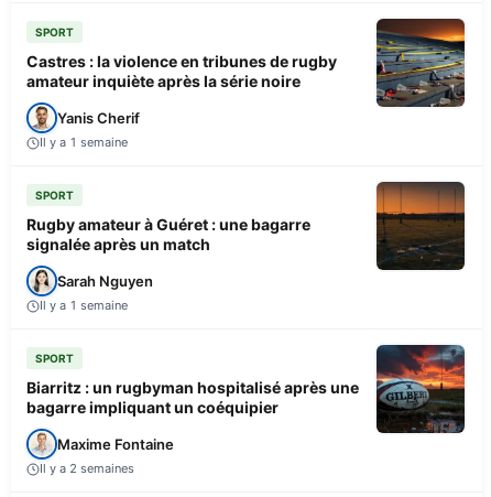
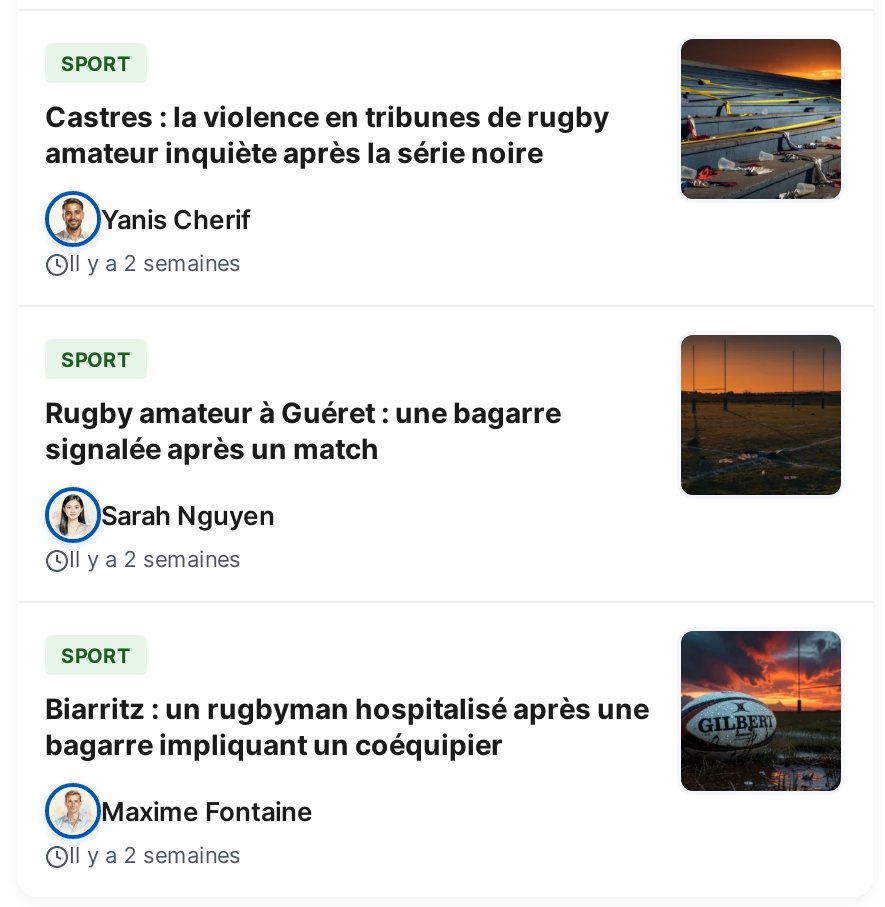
[40,135,128,150] Il y a 1 semaine -> [69,249,241,277] Il y a 2 semaines
[40,298,128,313] Il y a 1 semaine -> [69,545,241,573] Il y a 2 semaines

